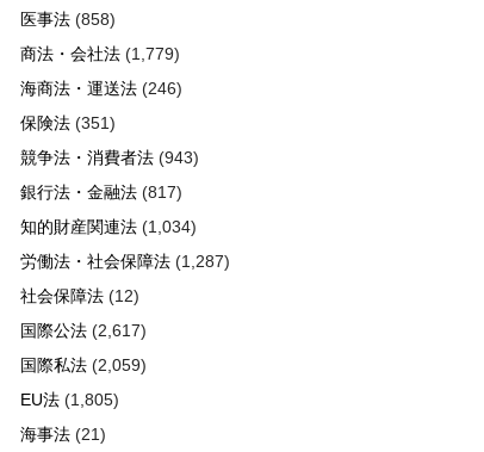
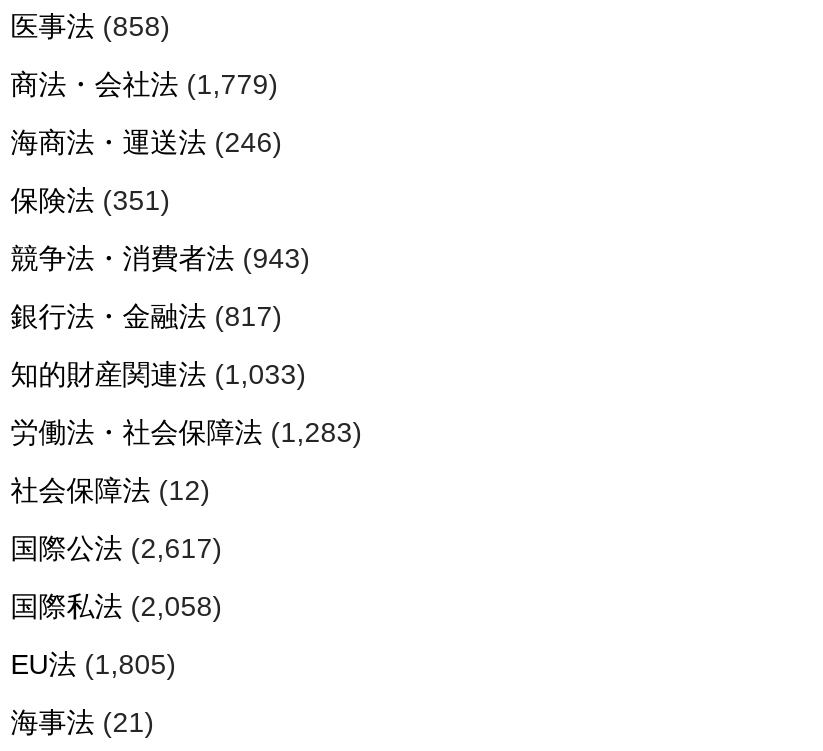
[20,217,196,236] 知的財産関連法(1,034) -> [11,358,307,390] 知的財産関連法(1,033)
[20,252,230,271] 労働法・社会保障法(1,287) -> [11,416,363,448] 労働法・社会保障法(1,283)
[20,356,146,375] 国際私法(2,059) -> [11,590,223,622] 国際私法(2,058)

